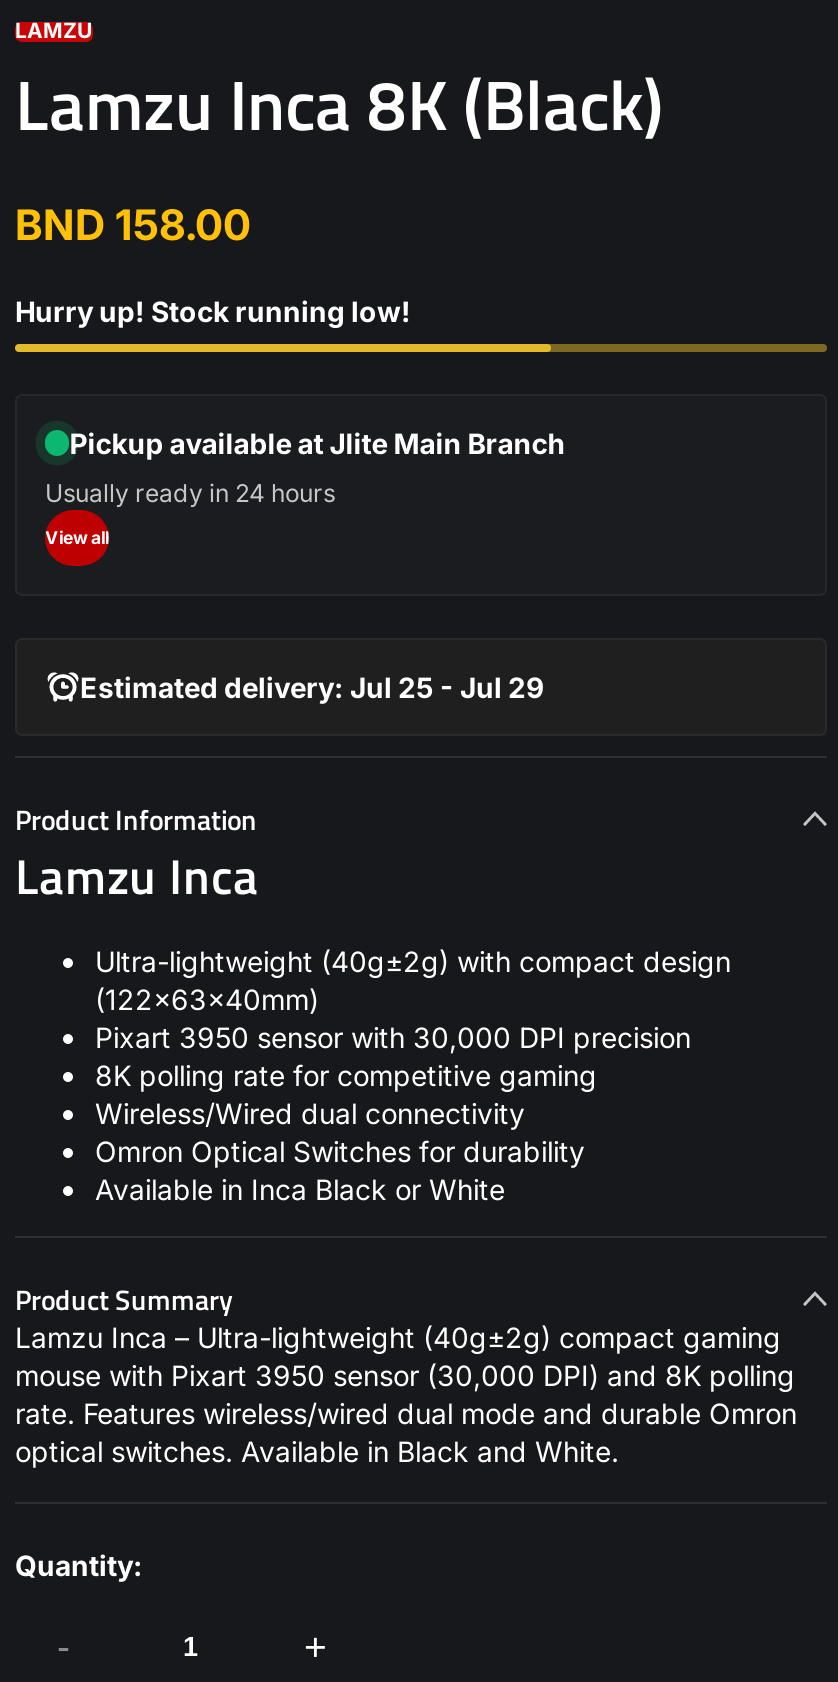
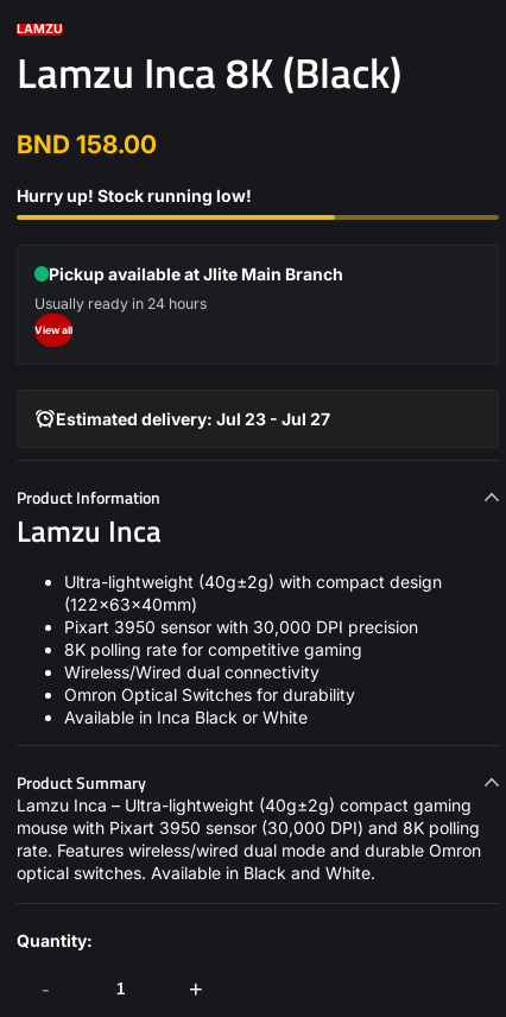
[80,670,544,704] Estimated delivery: Jul 25 - Jul 29 -> [55,409,330,429] Estimated delivery: Jul 23 - Jul 27

